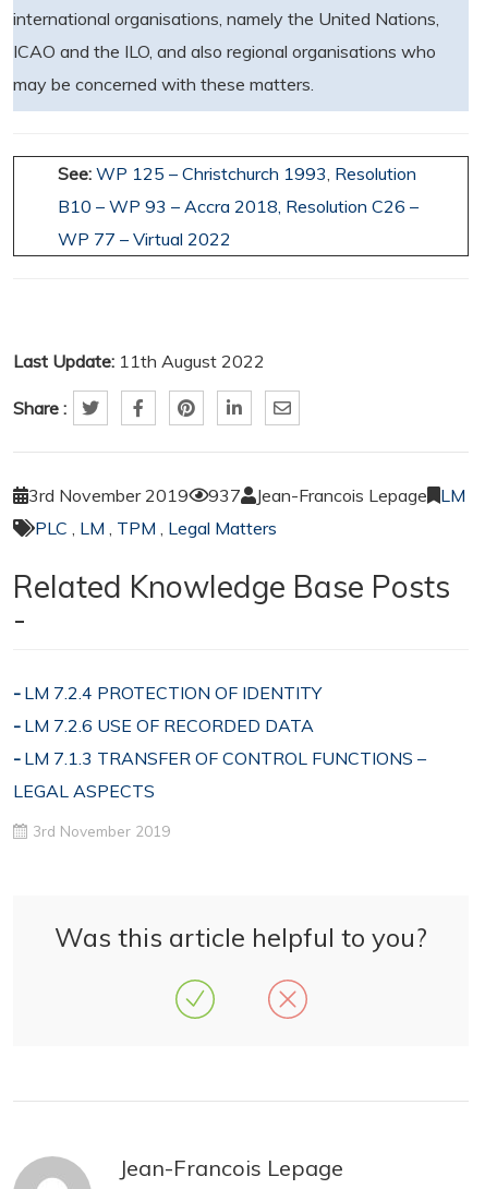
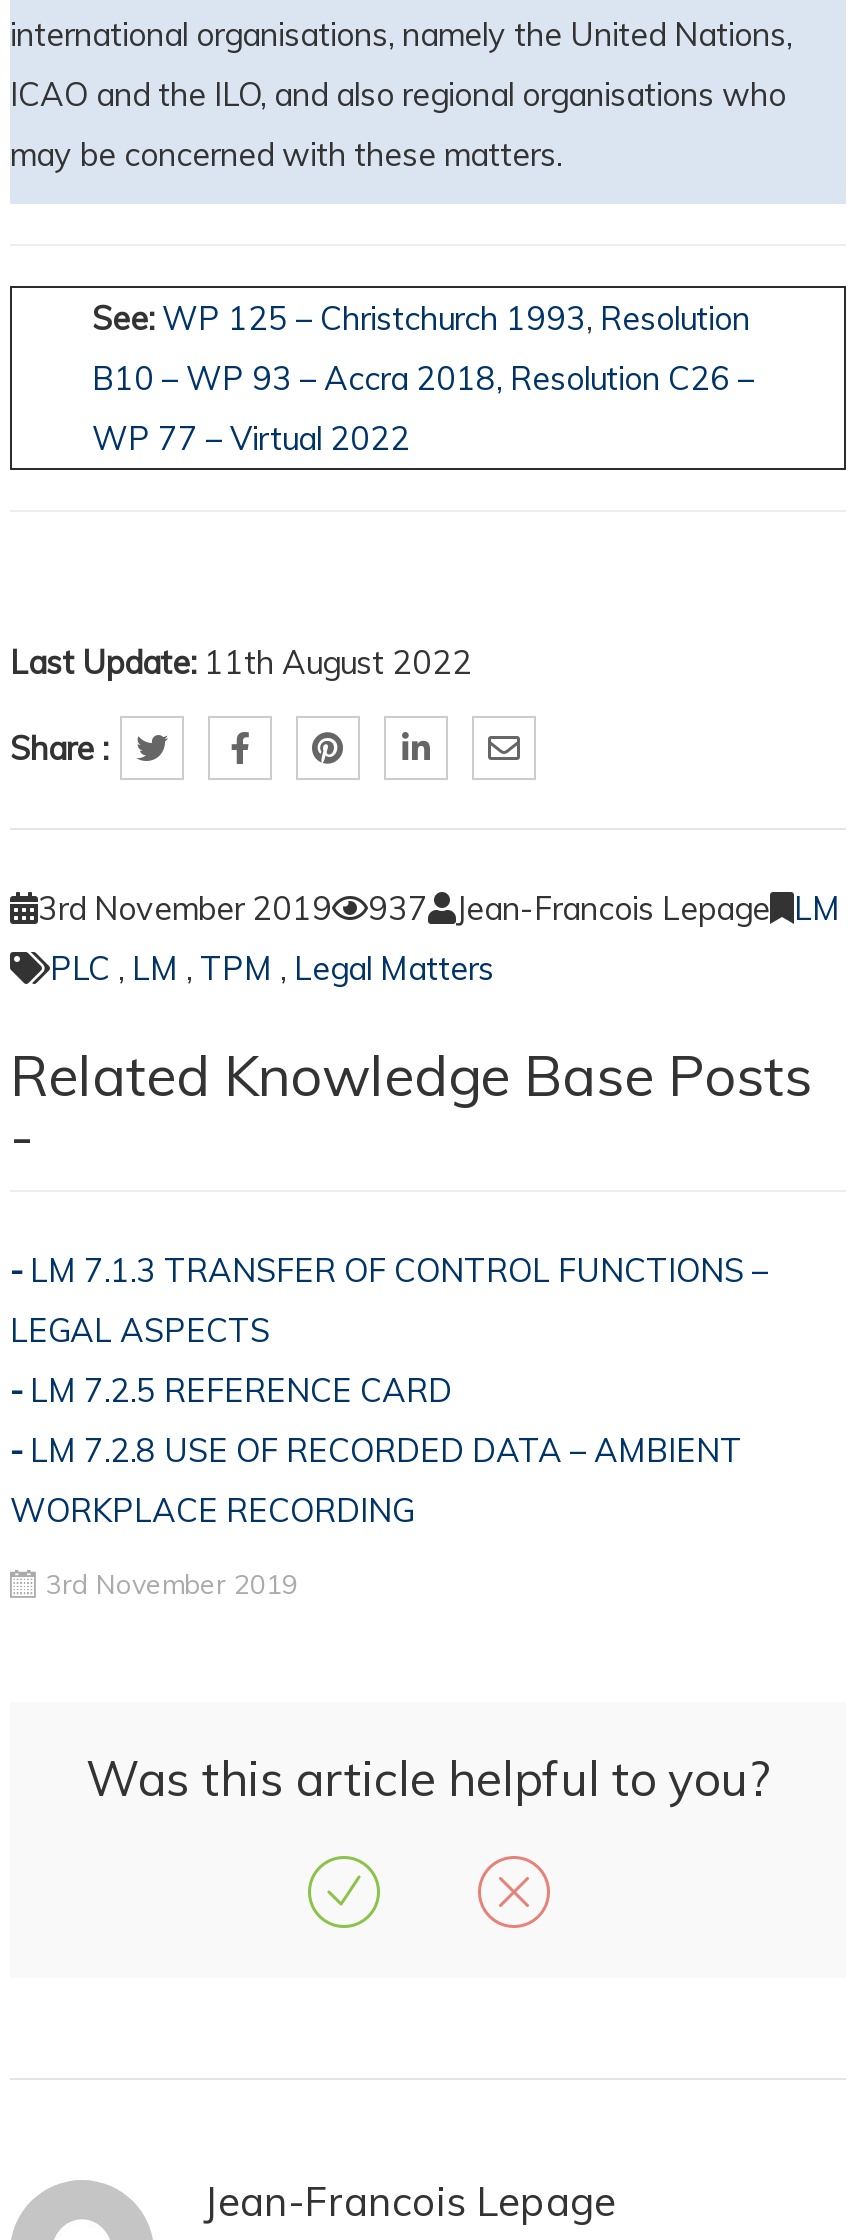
[24,682,322,736] LM 7.2.4 PROTECTION OF IDENTITY | LM 7.2.6 USE OF RECORDED DATA -> none
moved [13,747,426,802] -> [10,1250,768,1350]: LM 7.1.3 TRANSFER OF CONTROL FUNCTIONS – | LEGAL ASPECTS
none -> [10,1370,742,1530] LM 7.2.5 REFERENCE CARD | LM 7.2.8 USE OF RECORDED DATA – AMBIENT | WORKPLACE RECORDING

